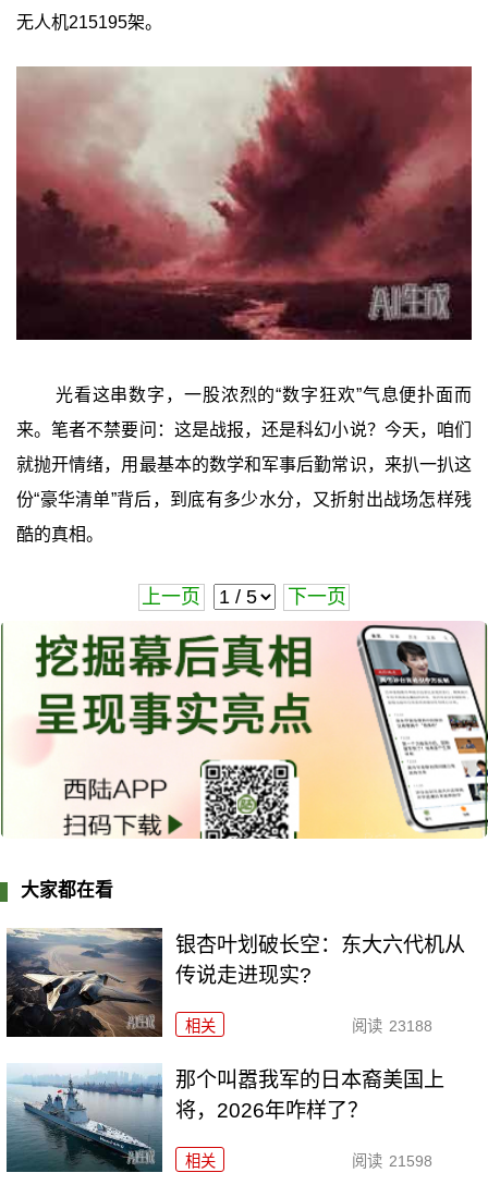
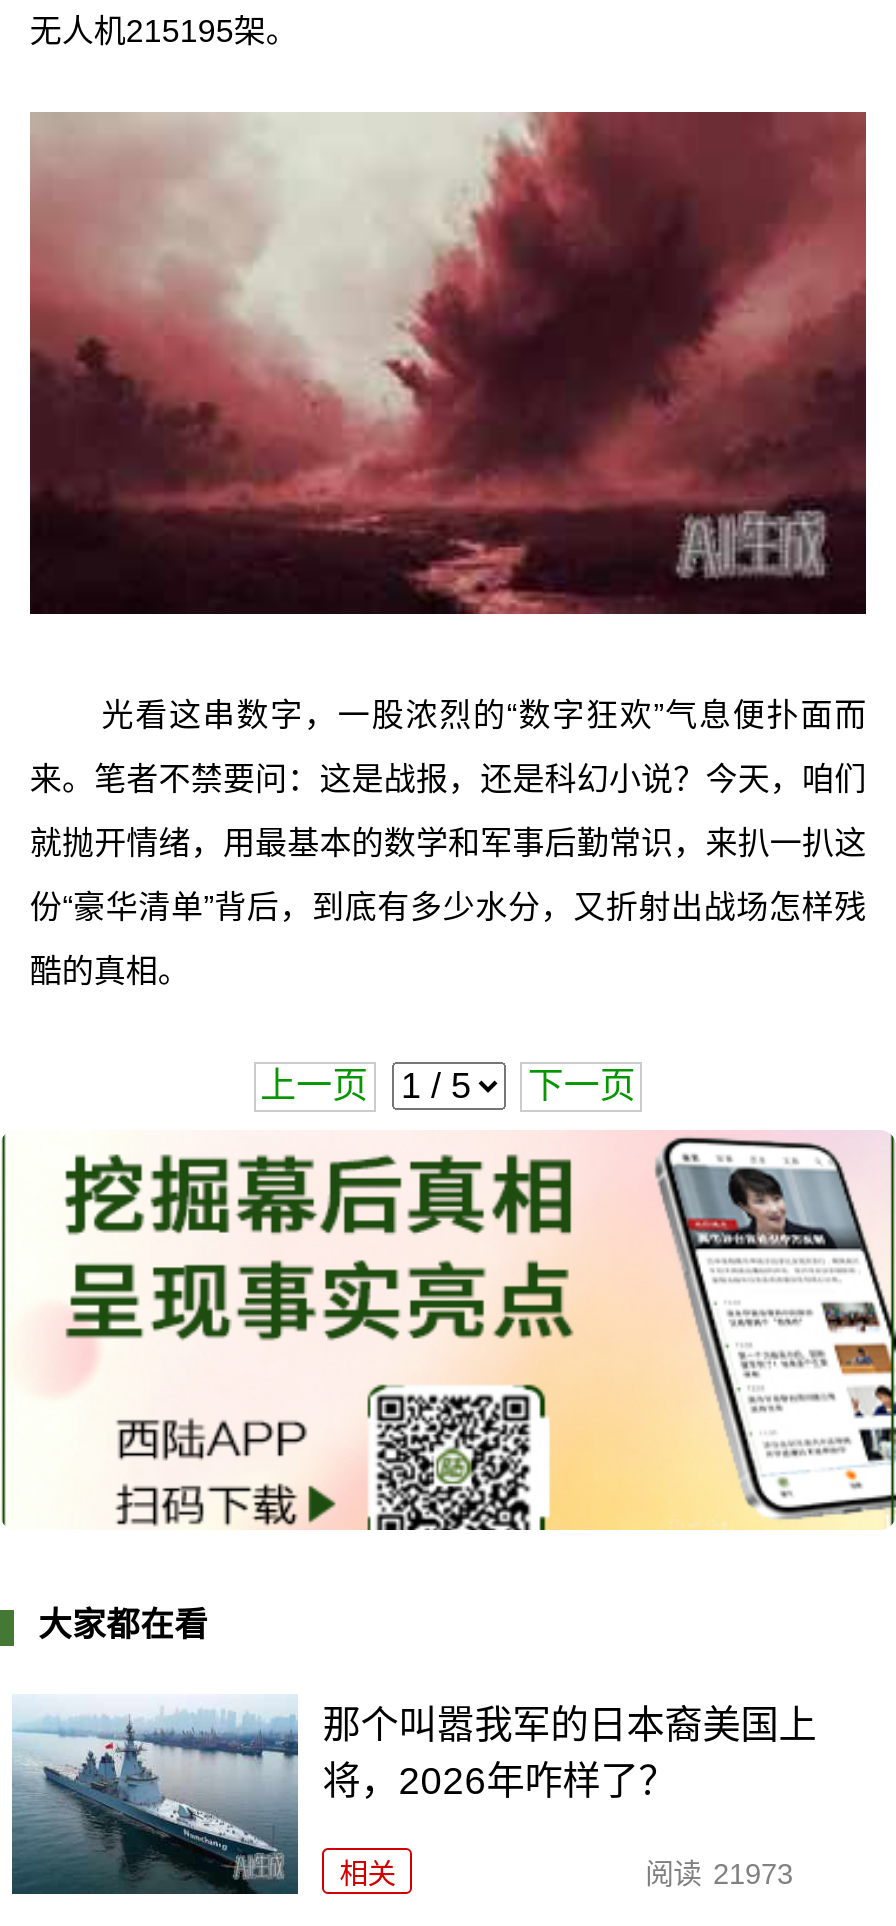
[5,927,465,1038] [image] | 银杏叶划破长空：东大六代机从 | 传说走进现实? | 相关 | 阅读 23188 -> none
[351,1152,432,1170] 阅读 21598 -> [645,1858,793,1890] 阅读 21973

